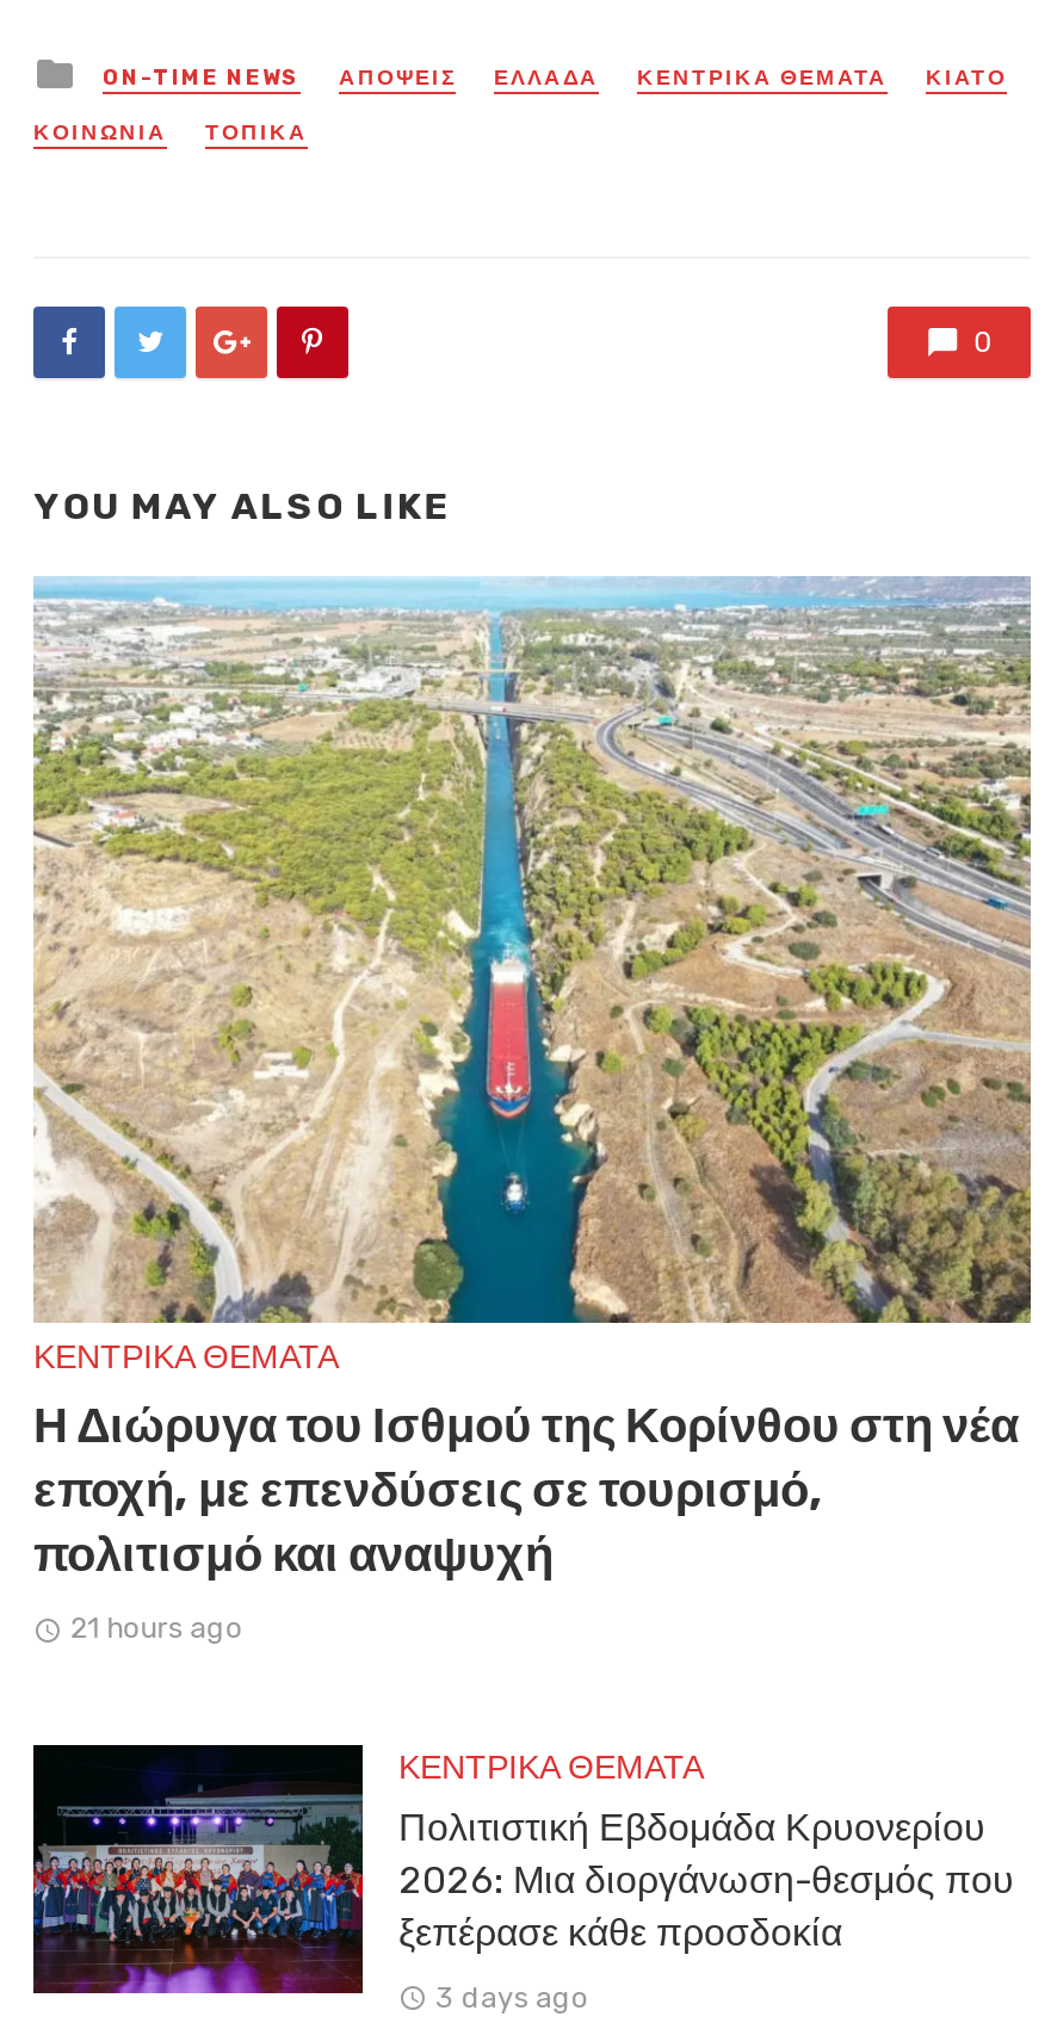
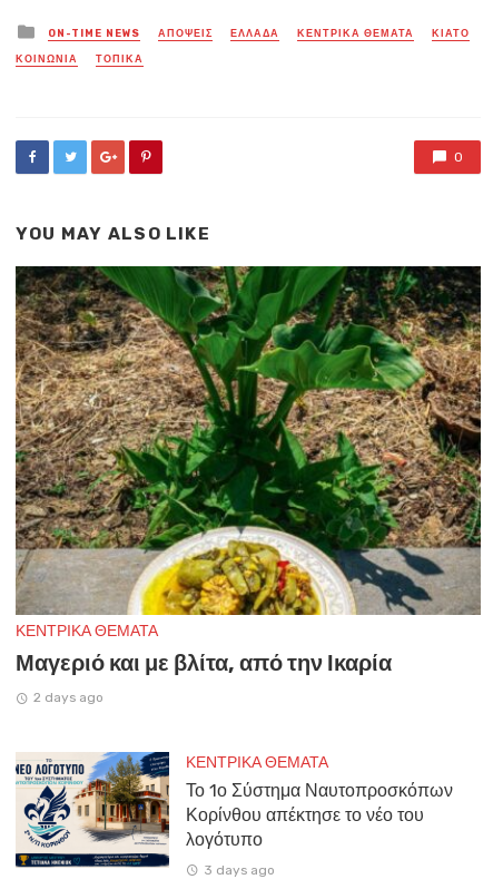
[31,576,1033,1584] [image] | Η Διώρυγα του Ισθμού της Κορίνθου στη νέα | εποχή, με επενδύσεις σε τουρισμό, | πολιτισμό και αναψυχή -> [14,265,482,677] [image] | Μαγεριό και με βλίτα, από την Ικαρία
[71,1612,242,1646] 21 hours ago -> [33,690,103,706] 2 days ago
[31,1743,1014,1996] [image] | Πολιτιστική Εβδομάδα Κρυονερίου | 2026: Μια διοργάνωση-θεσμός που | ξεπέρασε κάθε προσδοκία -> [16,751,453,868] [image] | Το 1ο Σύστημα Ναυτοπροσκόπων | Κορίνθου απέκτησε το νέο του | λογότυπο

